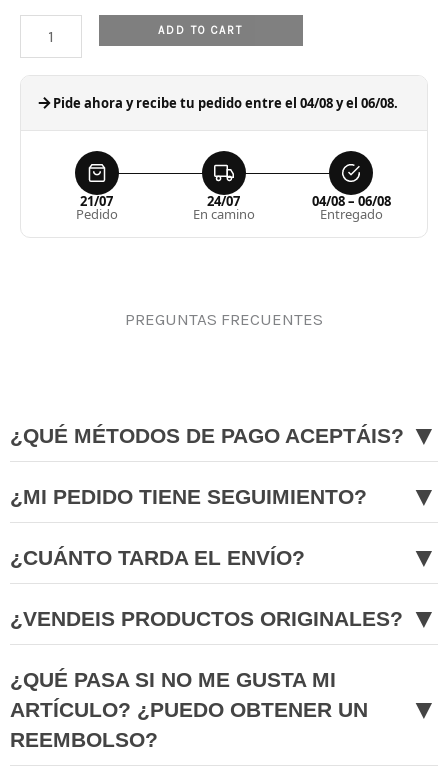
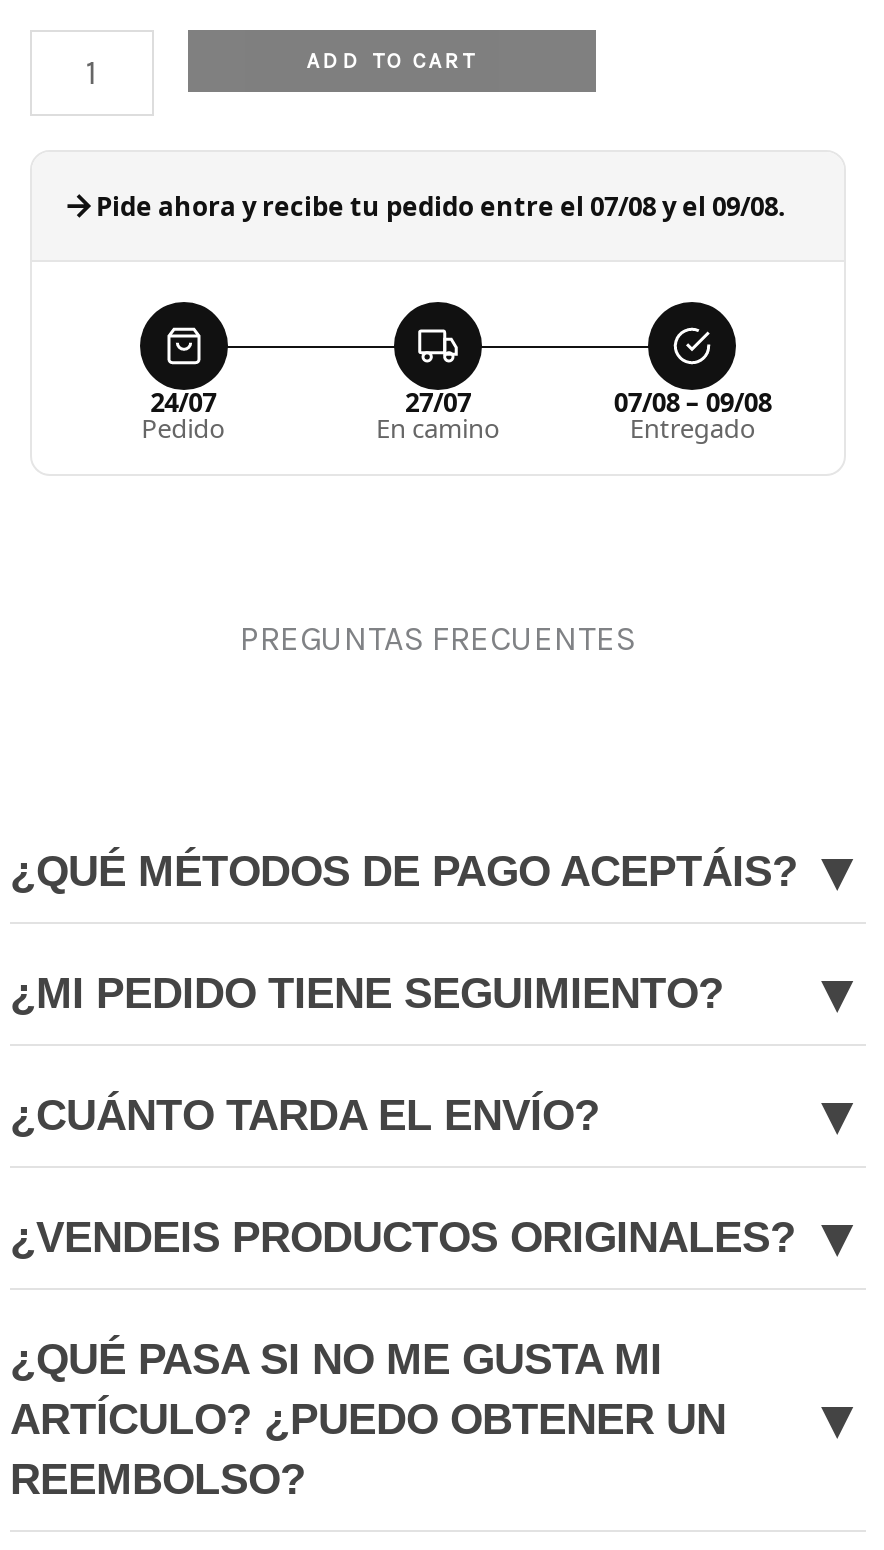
[53,93,398,111] Pide ahora y recibe tu pedido entre el 04/08 y el 06/08. -> [96,187,786,223] Pide ahora y recibe tu pedido entre el 07/08 y el 09/08.
[80,191,113,209] 21/07 -> [150,383,216,419] 24/07
[207,191,240,209] 24/07 -> [405,383,471,419] 27/07
[312,191,391,209] 04/08 – 06/08 -> [614,383,772,419] 07/08 – 09/08

